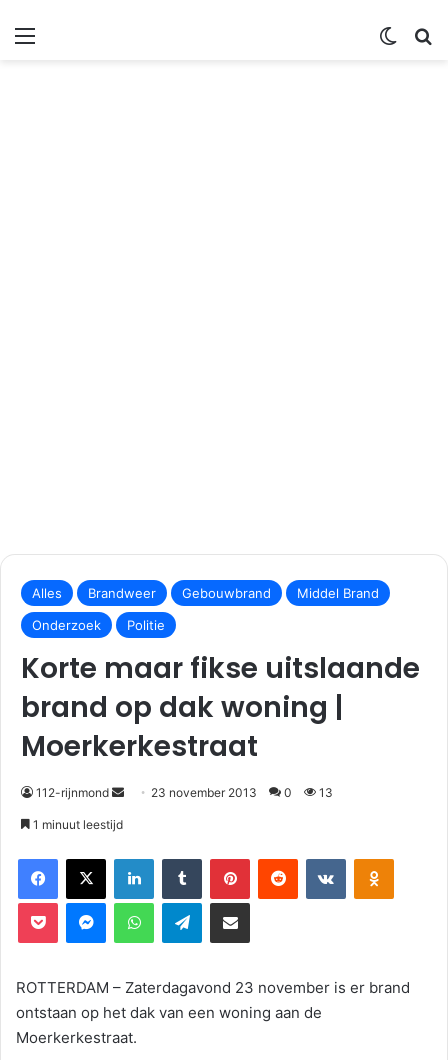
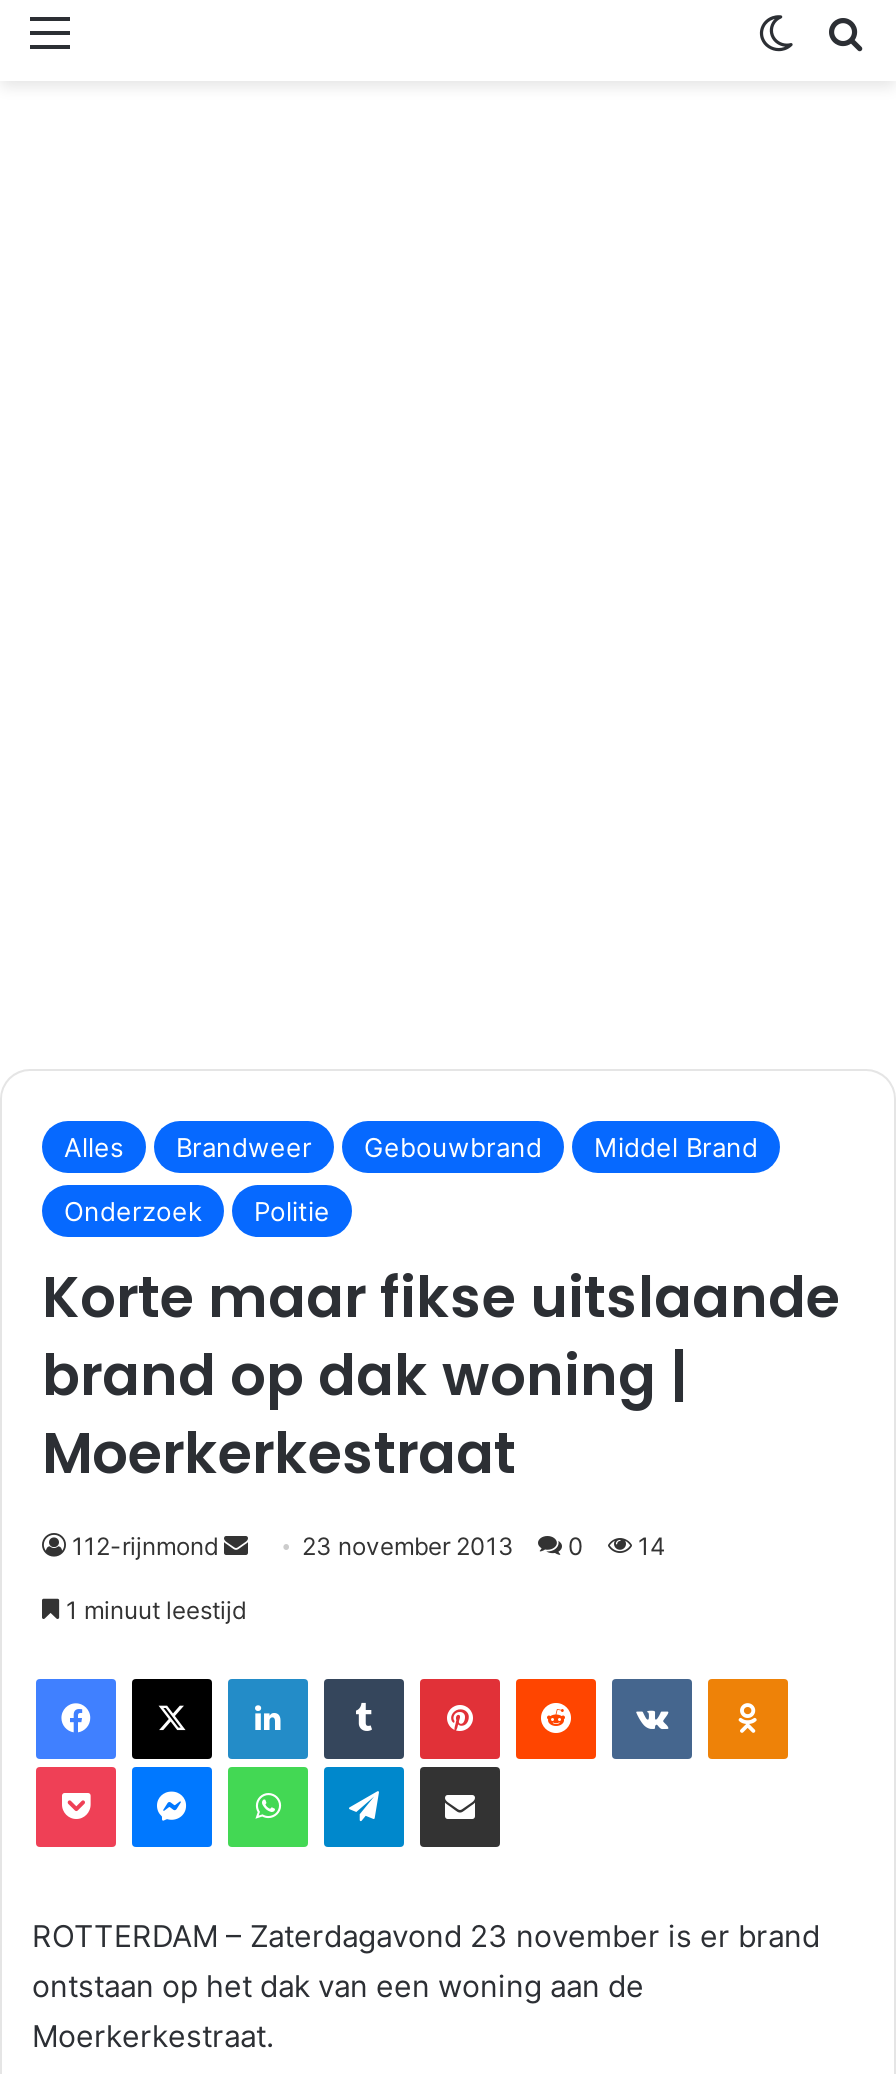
[151,785,333,800] 23 november 2013 0 13 -> [302,1531,666,1561] 23 november 2013 0 14

